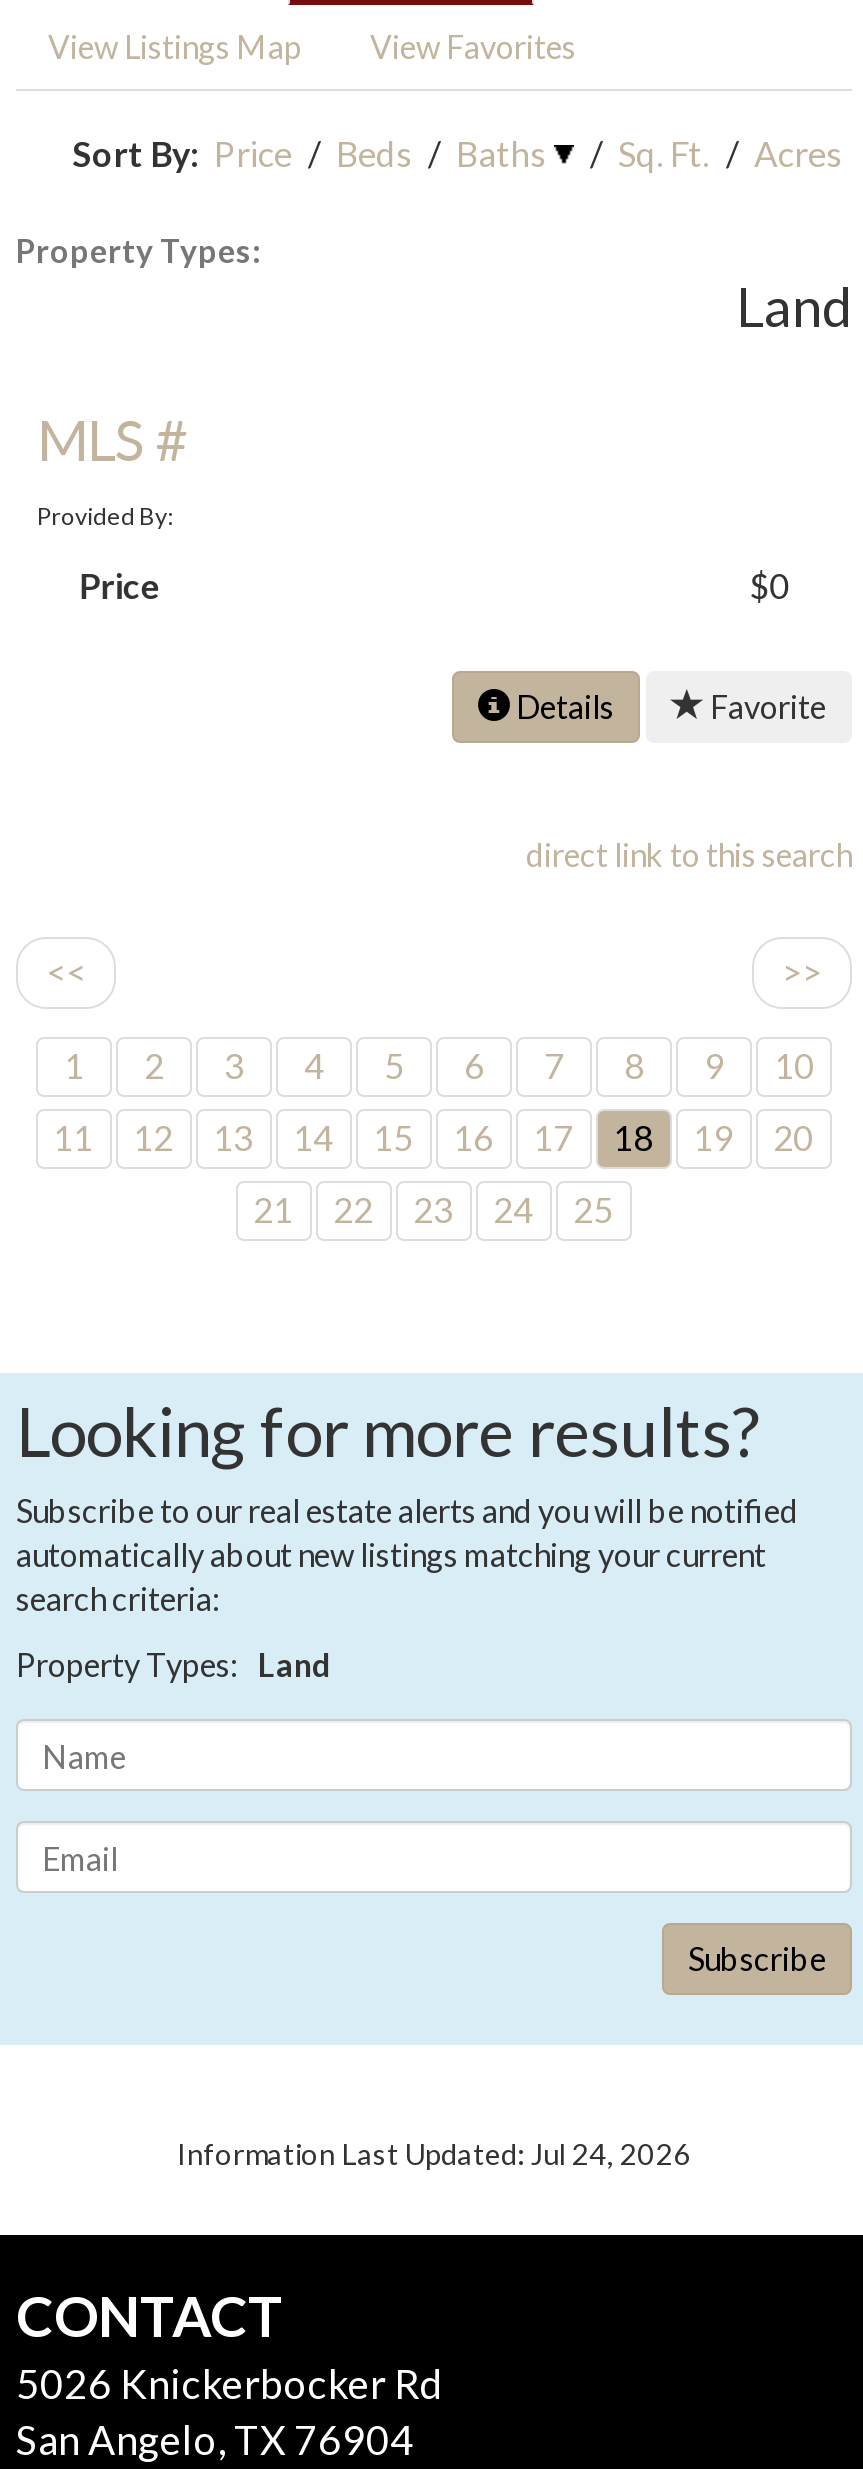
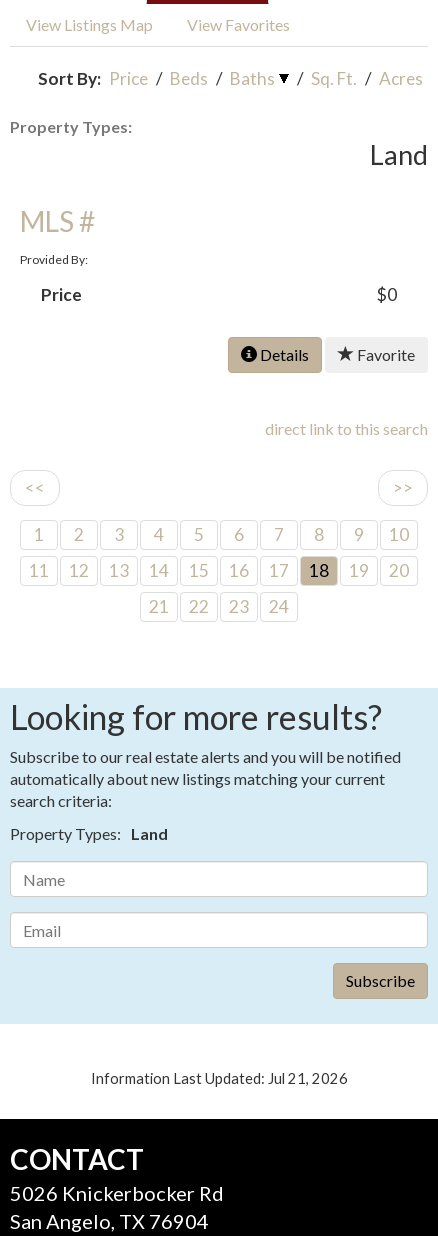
[573,1189,613,1231] 25 -> none
[177,2137,691,2171] Information Last Updated: Jul 24, 2026 -> [90,1070,347,1087] Information Last Updated: Jul 21, 2026

